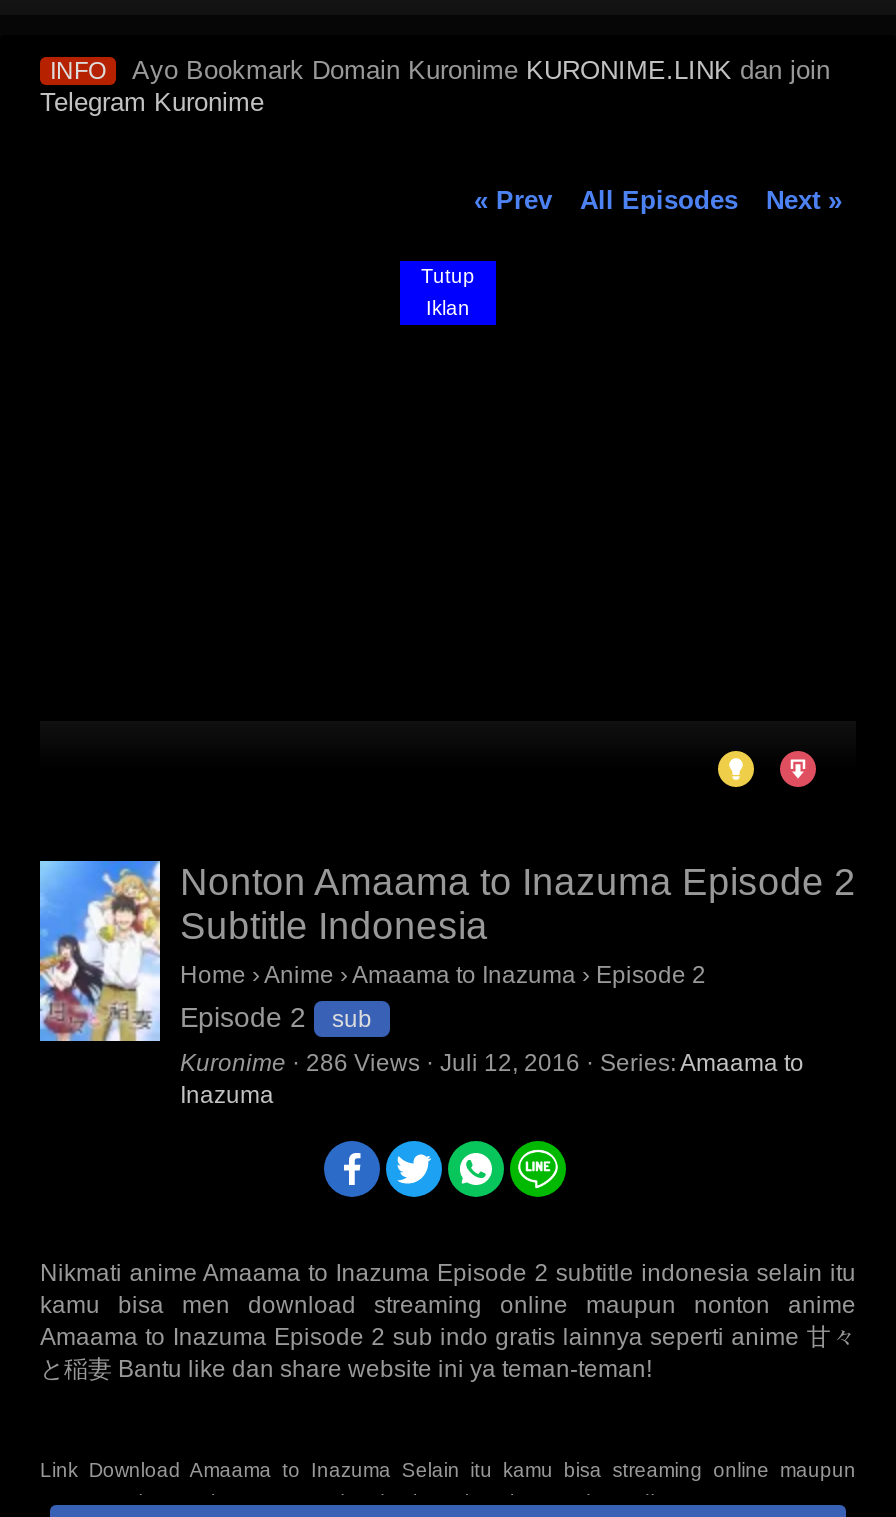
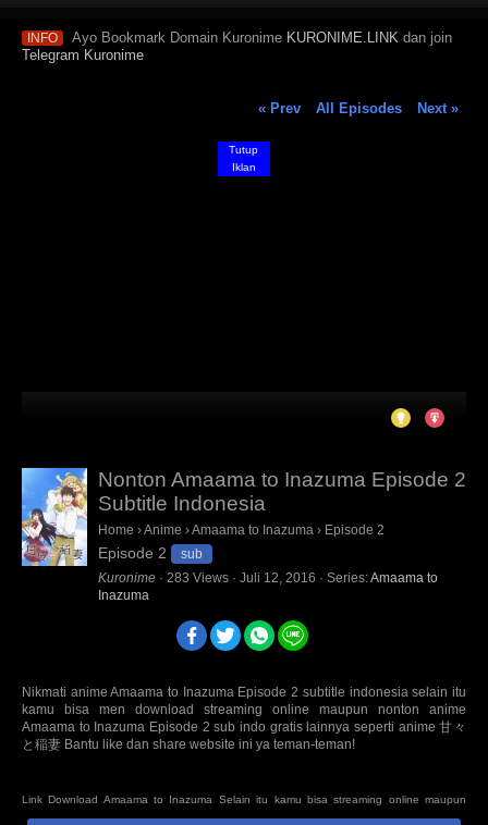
[180,1049,804,1077] Kuronime · 286 Views · Juli 12, 2016 · Series: Amaama to -> [98,570,438,586] Kuronime · 283 Views · Juli 12, 2016 · Series: Amaama to

